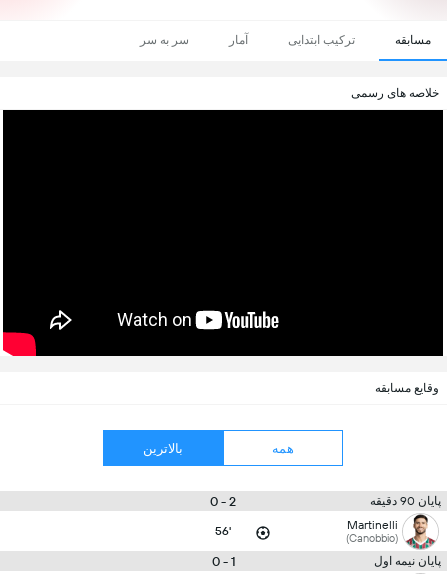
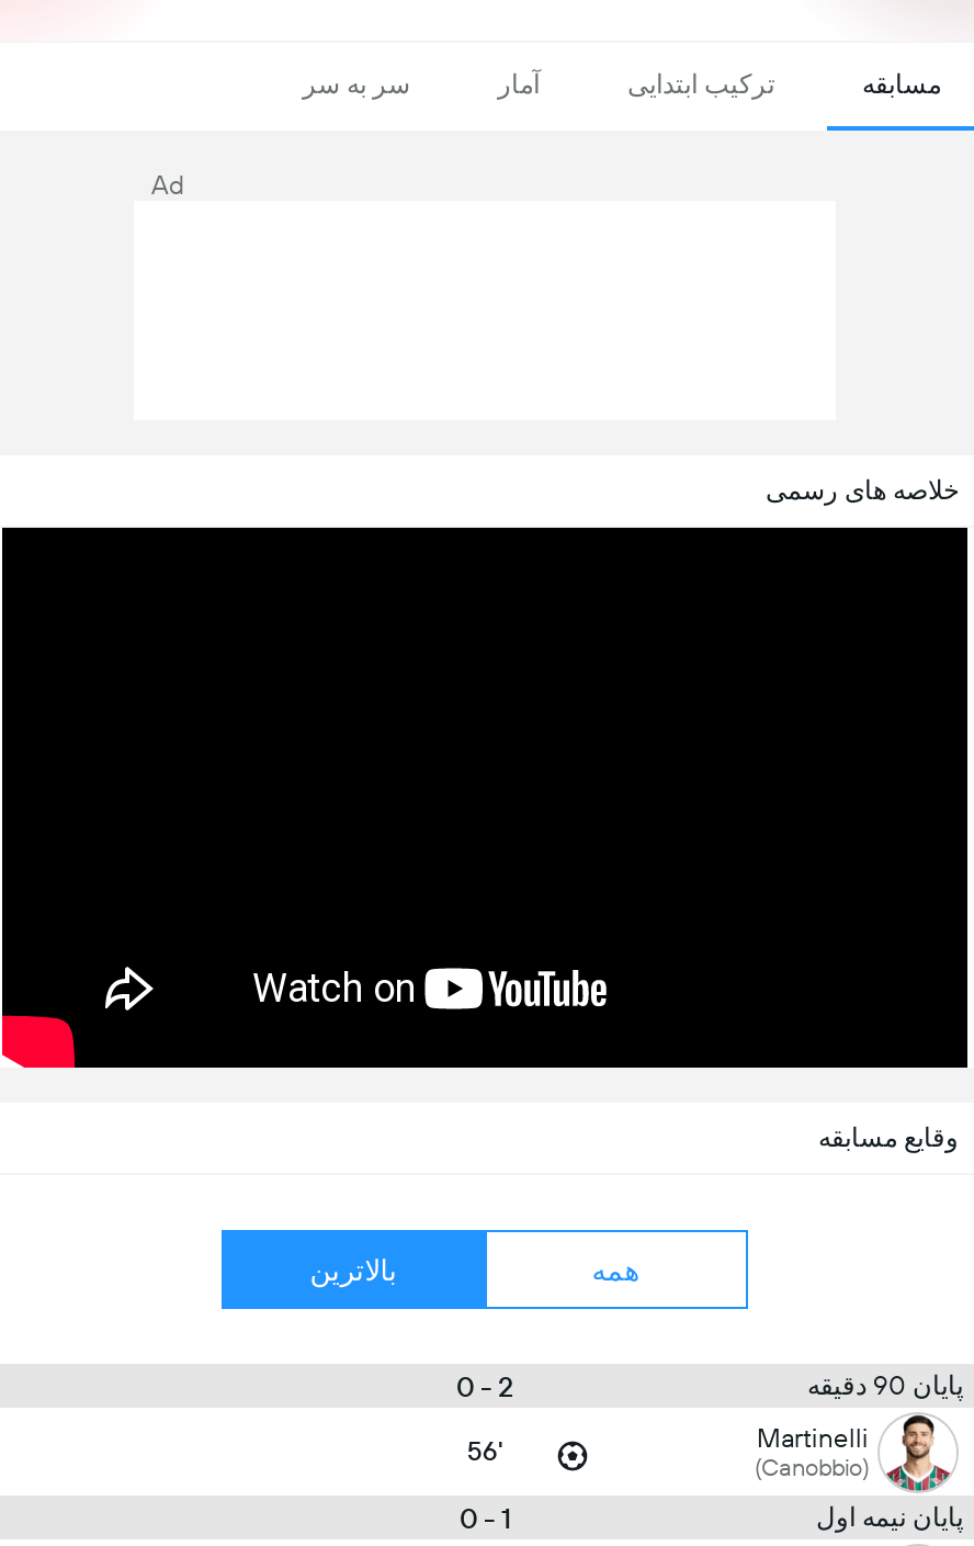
none -> [151,170,184,201] Ad

